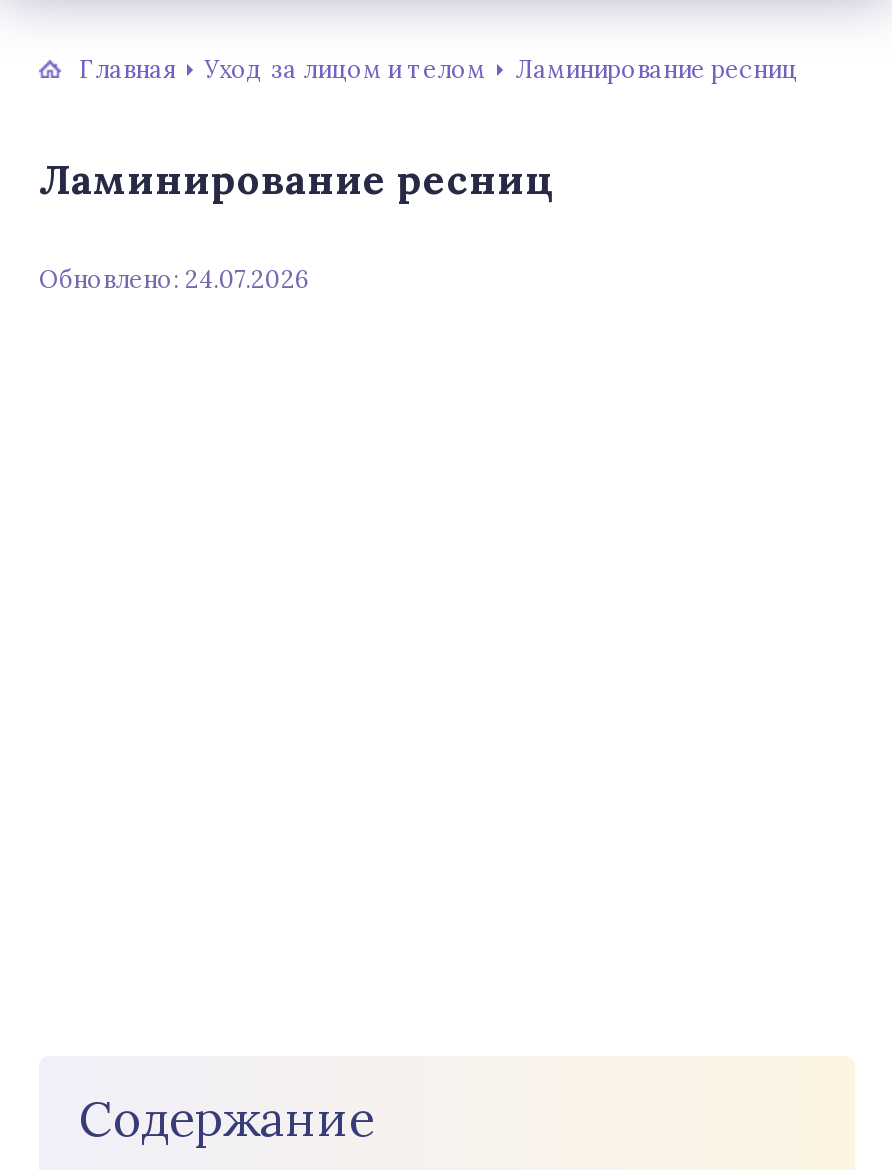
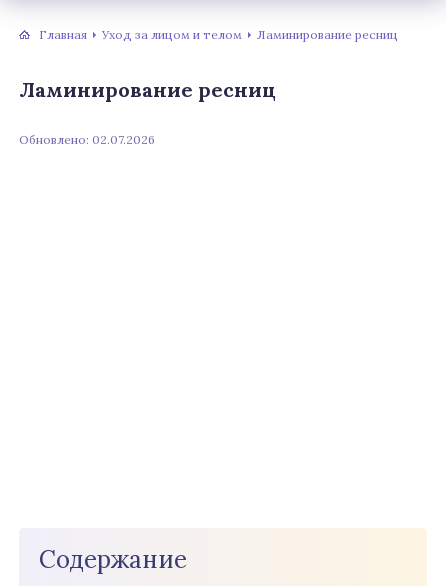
[39,264,309,294] Обновлено: 24.07.2026 -> [19,132,155,147] Обновлено: 02.07.2026

